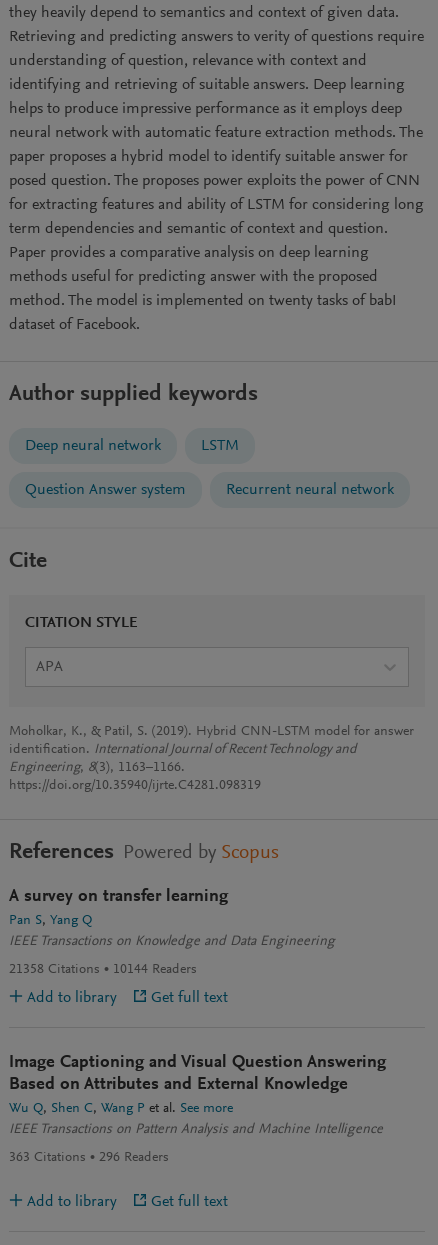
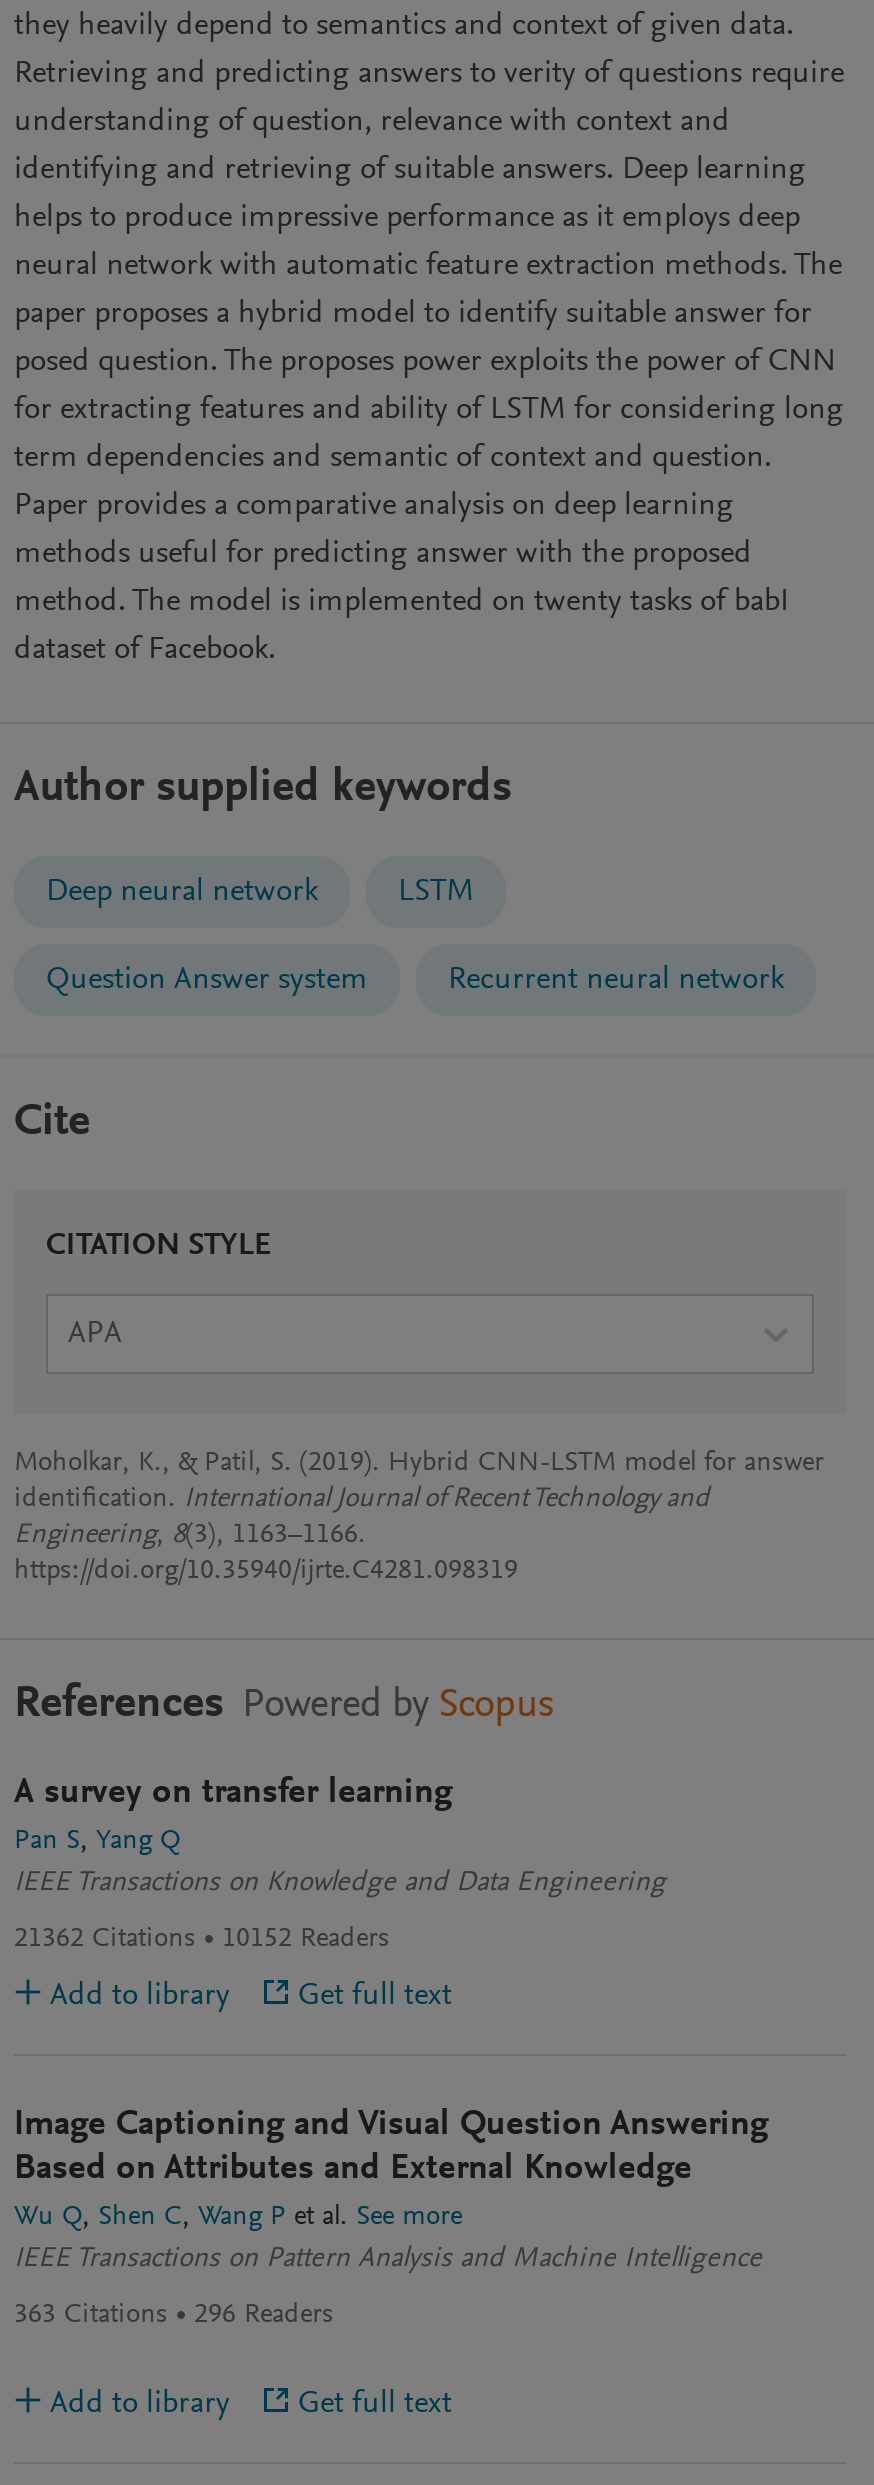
[9,963,100,977] 21358 Citations -> [14,1926,196,1954] 21362 Citations
[113,963,197,977] 10144 Readers -> [222,1926,390,1954] 10152 Readers

